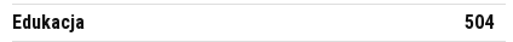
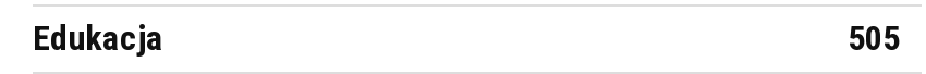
[465,11,494,34] 504 -> [848,18,900,59] 505

